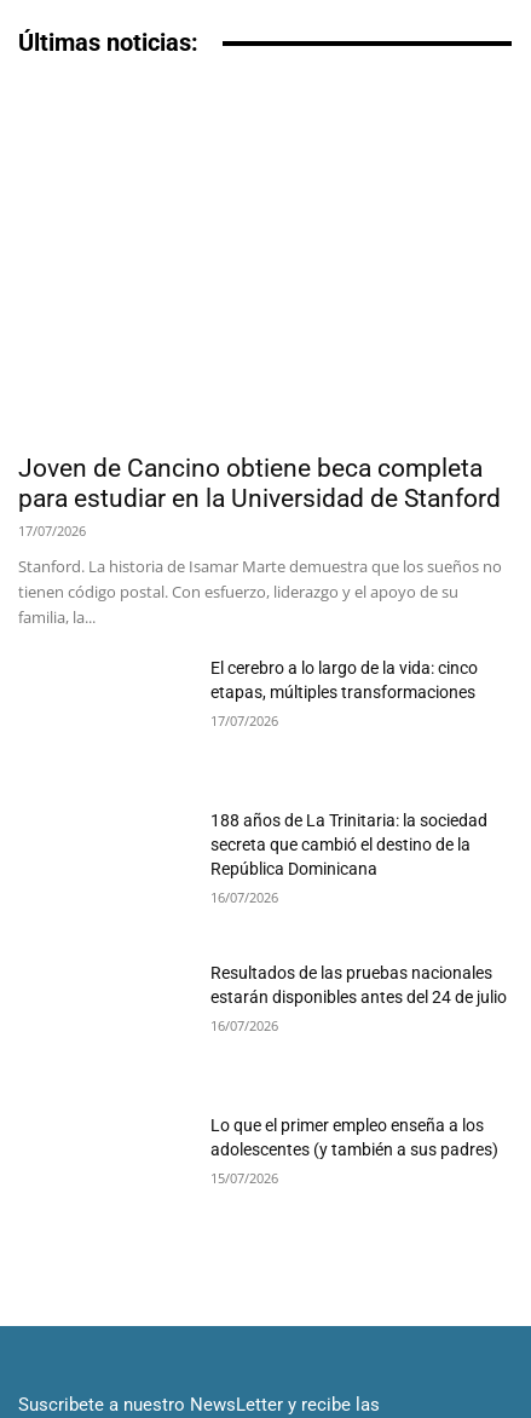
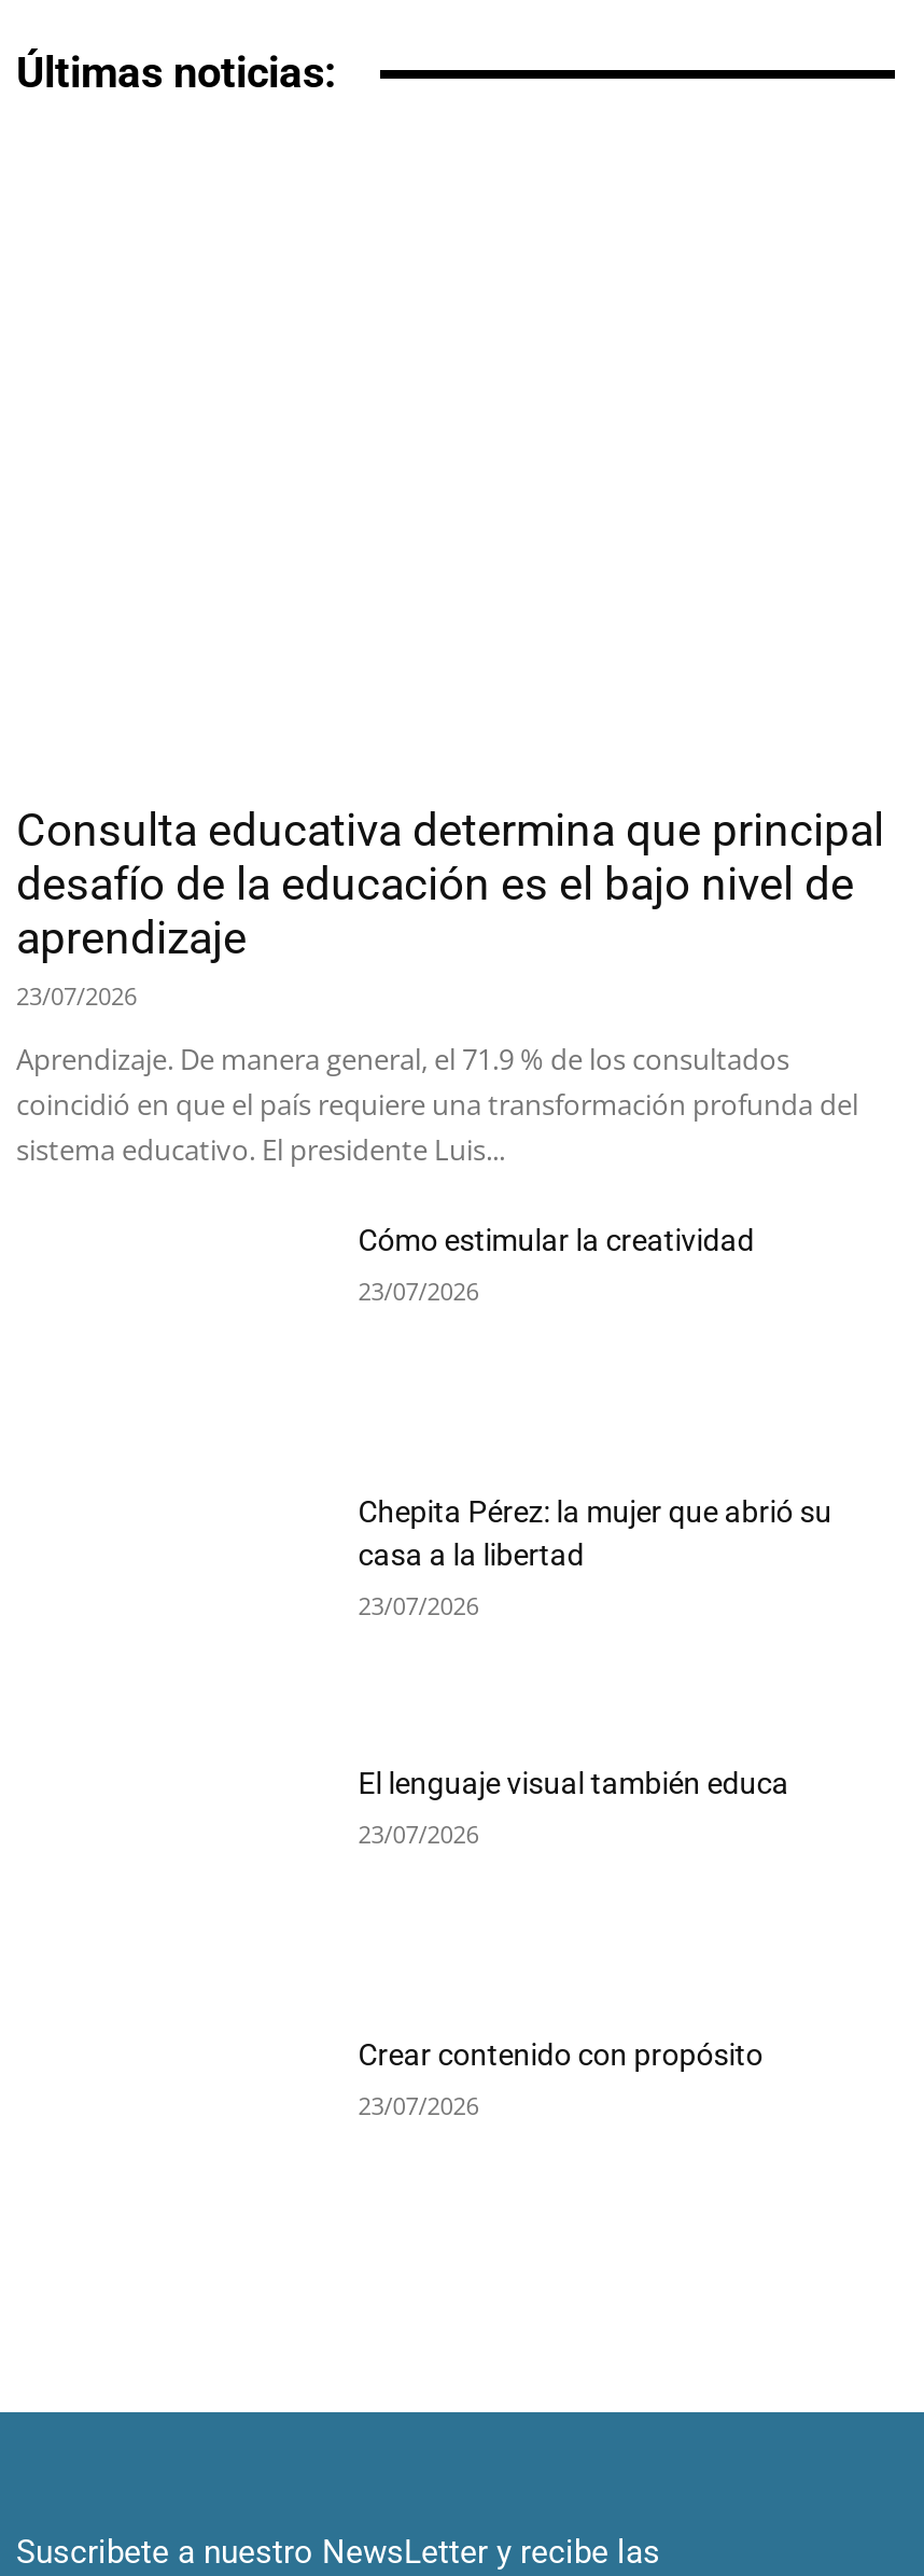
[18,453,501,539] Joven de Cancino obtiene beca completa | para estudiar en la Universidad de Stanford | 17/07/2026 -> [16,804,884,1011] Consulta educativa determina que principal | desafío de la educación es el bajo nivel de | aprendizaje | 23/07/2026
[18,555,502,628] Stanford. La historia de Isamar Marte demuestra que los sueños no | tienen código postal. Con esfuerzo, liderazgo y el apoyo de su | familia, la... -> [16,1039,858,1169] Aprendizaje. De manera general, el 71.9 % de los consultados | coincidió en que el país requiere una transformación profunda del | sistema educativo. El presidente Luis...
[210,658,478,701] El cerebro a lo largo de la vida: cinco | etapas, múltiples transformaciones -> [358,1222,754,1257] Cómo estimular la creatividad
[210,711,278,729] 17/07/2026 -> [358,1274,479,1306] 23/07/2026
[210,810,487,878] 188 años de La Trinitaria: la sociedad | secreta que cambió el destino de la | República Dominicana -> [358,1494,832,1571] Chepita Pérez: la mujer que abrió su | casa a la libertad
[210,888,278,906] 16/07/2026 -> [358,1589,479,1621] 23/07/2026
[210,963,507,1006] Resultados de las pruebas nacionales | estarán disponibles antes del 24 de julio -> [358,1765,789,1800] El lenguaje visual también educa
[210,1016,278,1034] 16/07/2026 -> [358,1817,479,1849] 23/07/2026
[210,1115,498,1159] Lo que el primer empleo enseña a los | adolescentes (y también a sus padres) -> [358,2037,763,2071] Crear contenido con propósito
[210,1168,278,1187] 15/07/2026 -> [358,2088,479,2121] 23/07/2026

